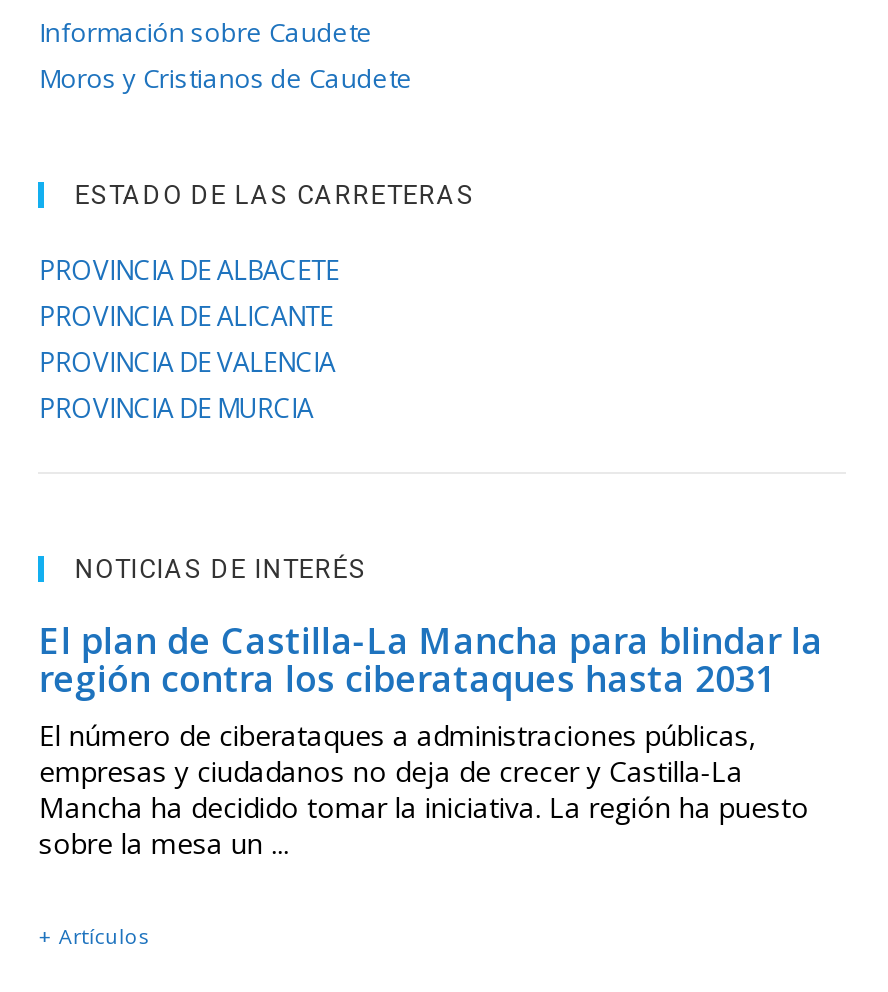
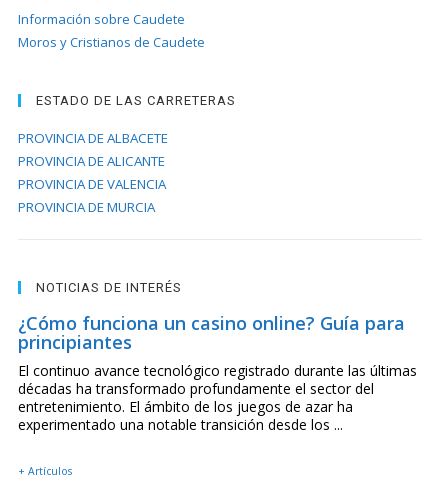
[39,617,823,863] El plan de Castilla-La Mancha para blindar la | región contra los ciberataques hasta 2031 | El número de ciberataques a administraciones públicas, | empresas y ciudadanos no deja de crecer y Castilla-La | Mancha ha decidido tomar la iniciativa. La región ha puesto | sobre la mesa un ... -> [18,311,417,434] ¿Cómo funciona un casino online? Guía para | principiantes | El continuo avance tecnológico registrado durante las últimas | décadas ha transformado profundamente el sector del | entretenimiento. El ámbito de los juegos de azar ha | experimentado una notable transición desde los ...

